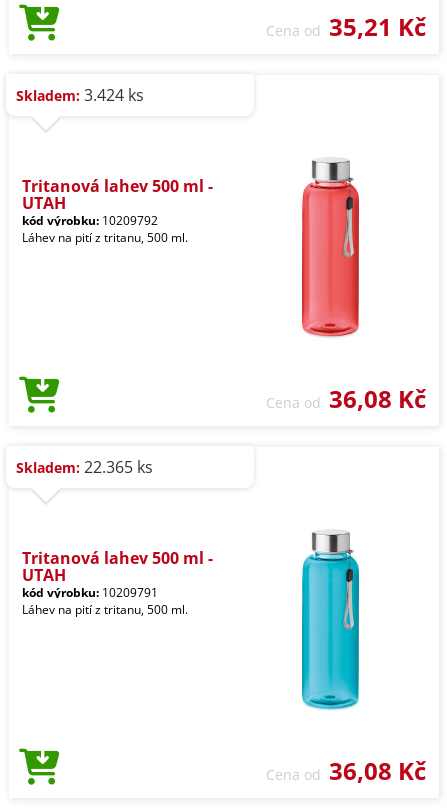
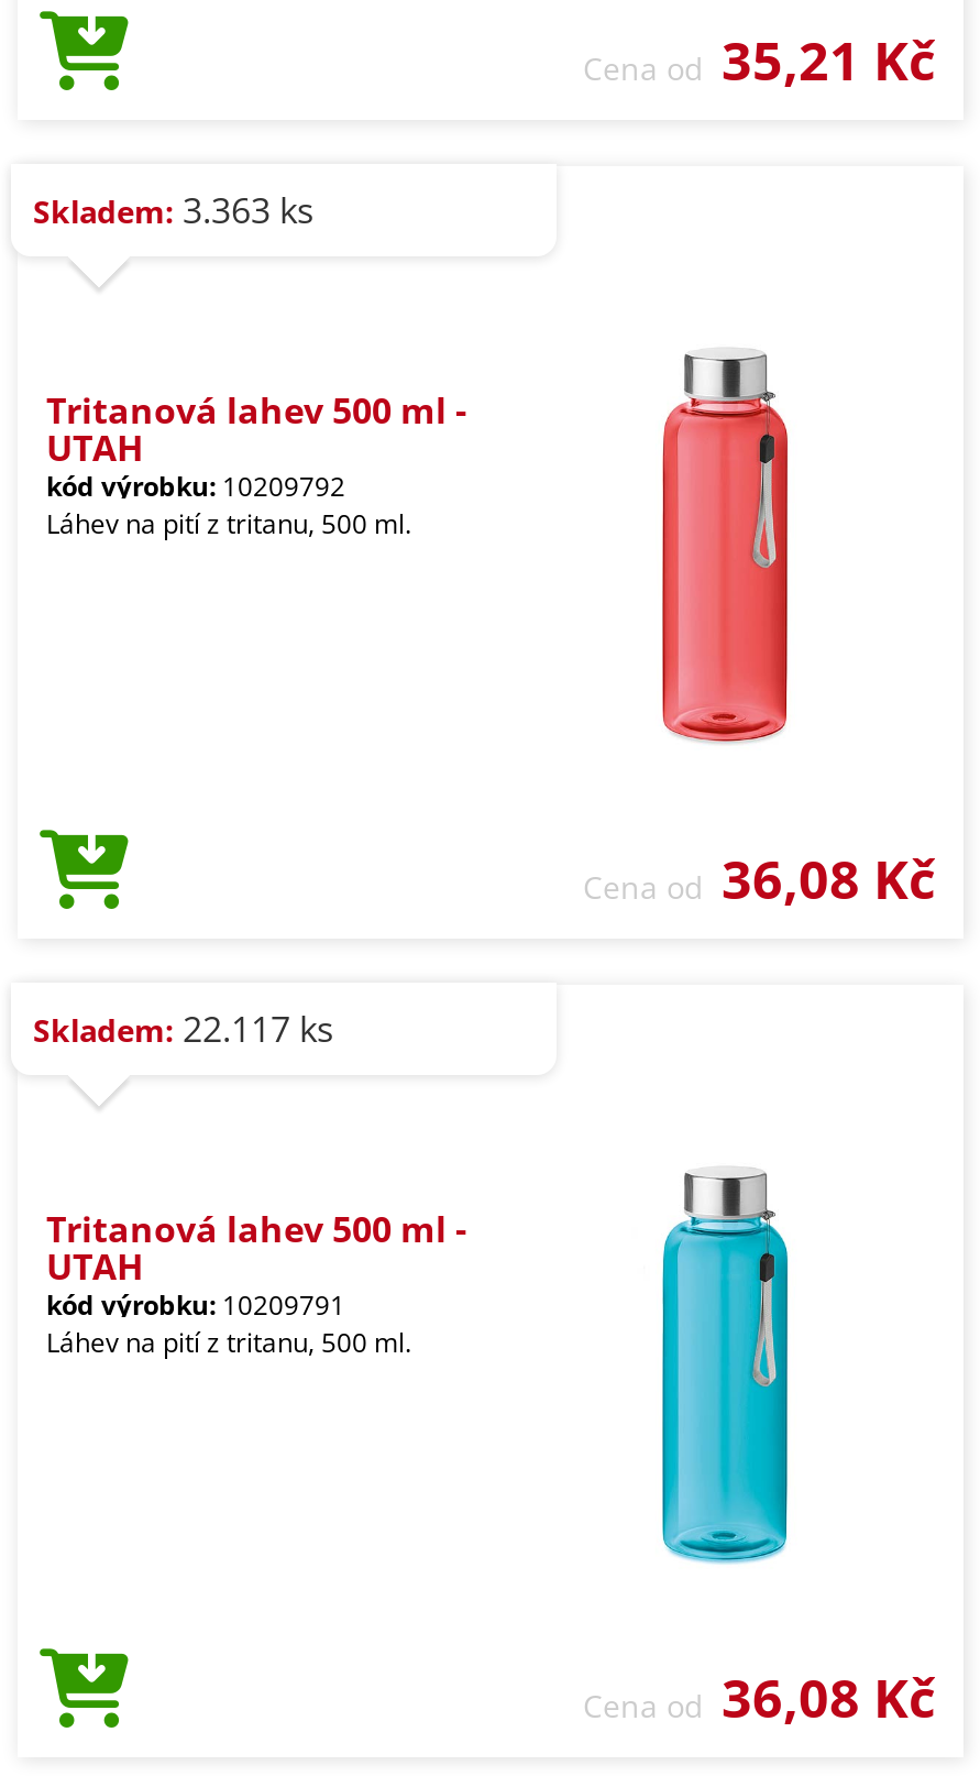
[16,84,144,106] Skladem: 3.424 ks -> [33,186,315,234] Skladem: 3.363 ks
[16,456,153,478] Skladem: 22.365 ks -> [33,1005,334,1053] Skladem: 22.117 ks

